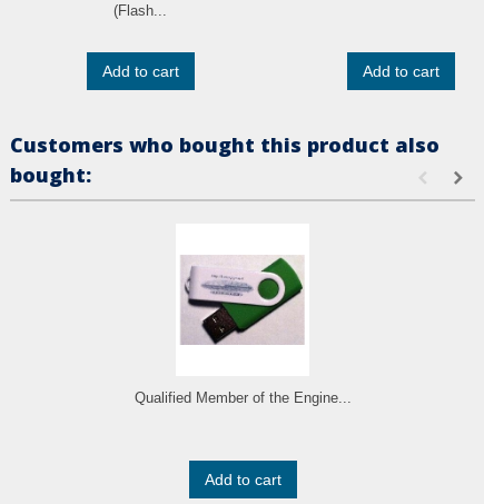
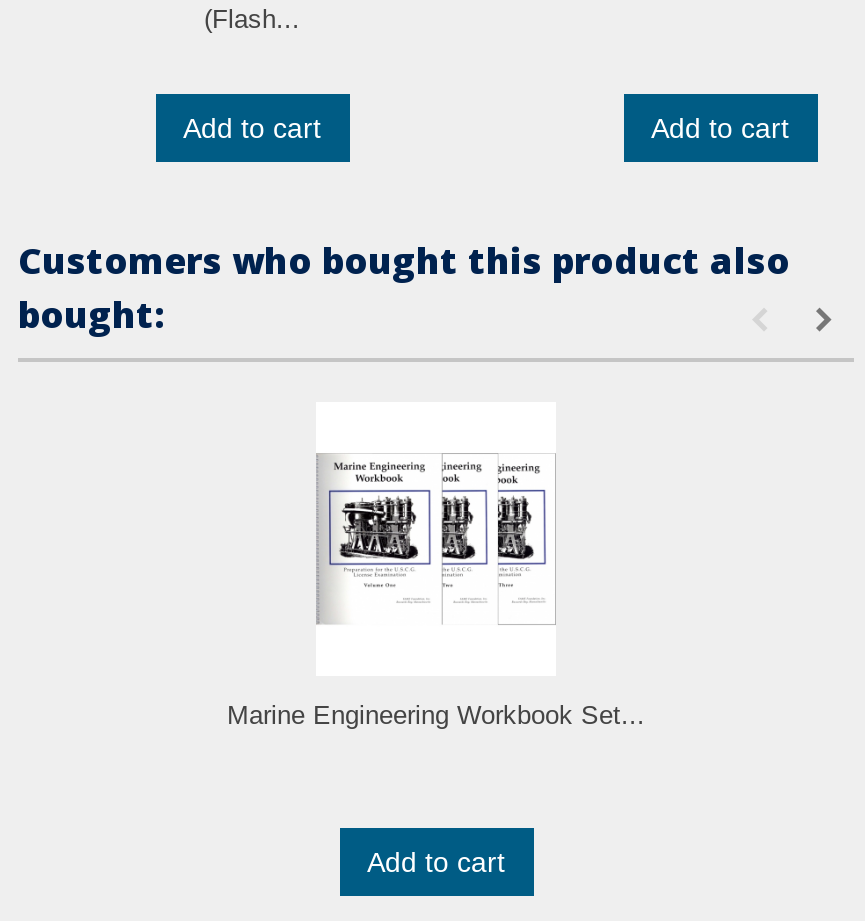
[134,254,351,406] [image] | Qualified Member of the Engine... -> [227,452,645,731] [image] | Marine Engineering Workbook Set...

